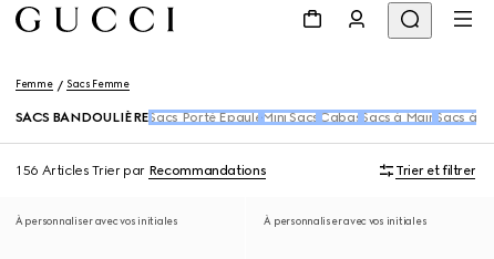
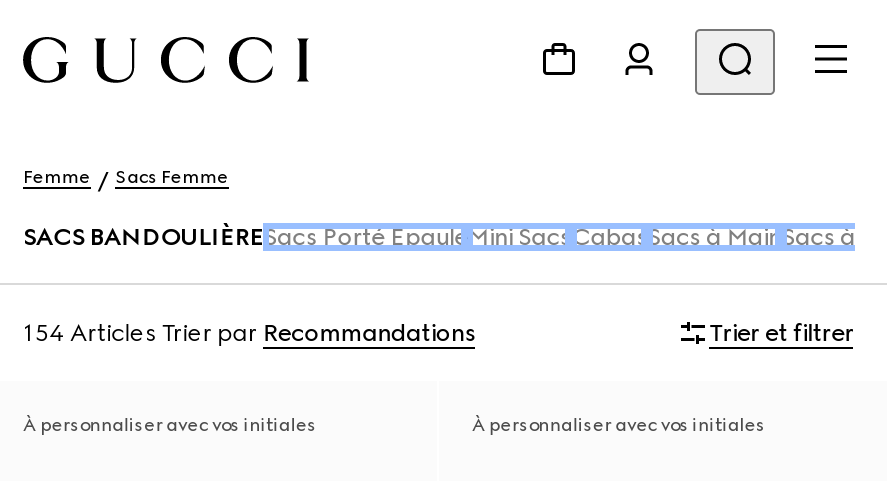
[16,163,266,178] 156 Articles Trier par Recommandations -> [23,319,476,347] 154 Articles Trier par Recommandations

